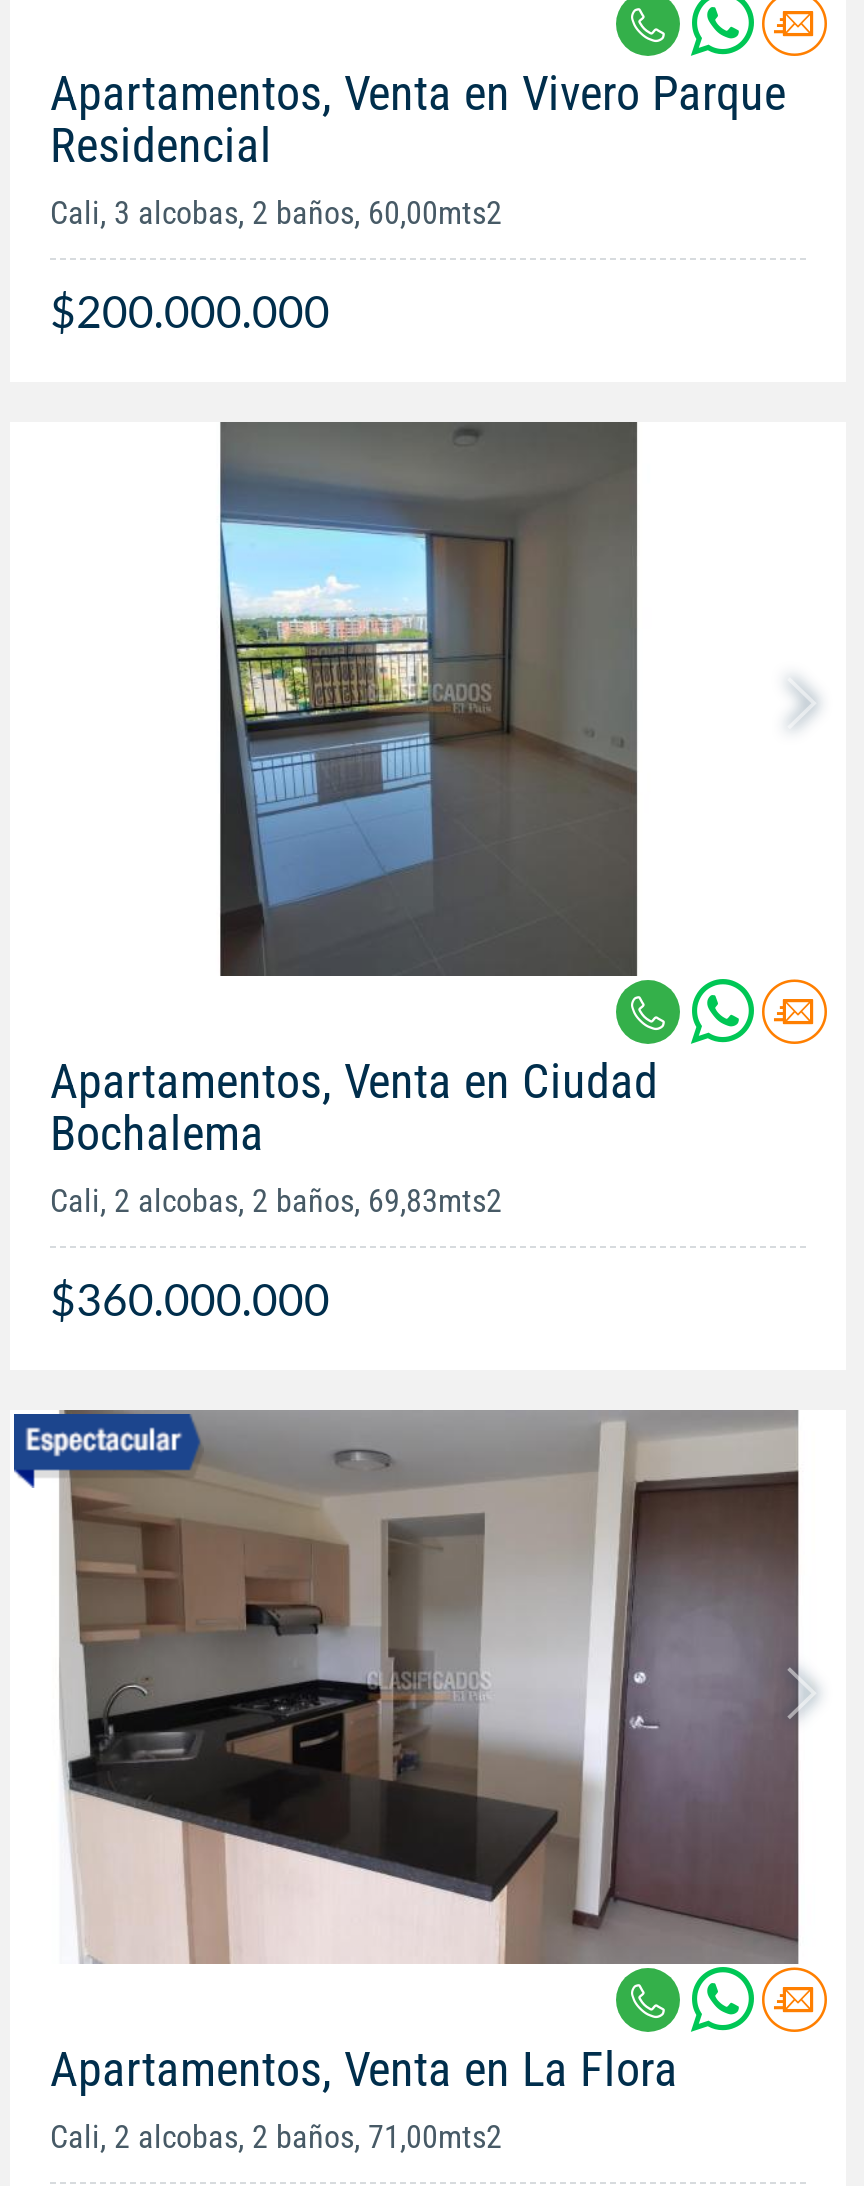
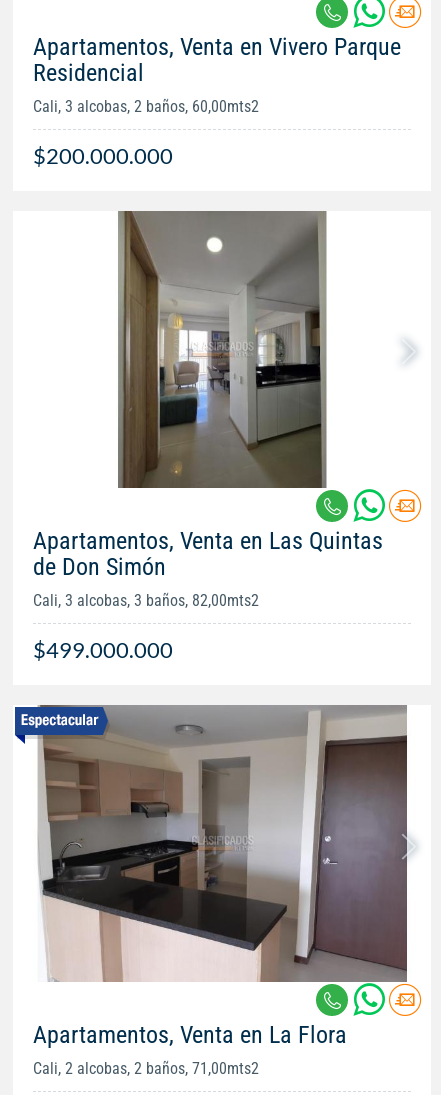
[50,422,658,1220] [image] | Apartamentos, Venta en Ciudad | Bochalema | Cali, 2 alcobas, 2 baños, 69,83mts2 -> [33,211,383,610] [image] | Apartamentos, Venta en Las Quintas | de Don Simón | Cali, 3 alcobas, 3 baños, 82,00mts2
[50,1272,330,1326] $360.000.000 -> [33,636,173,663] $499.000.000

